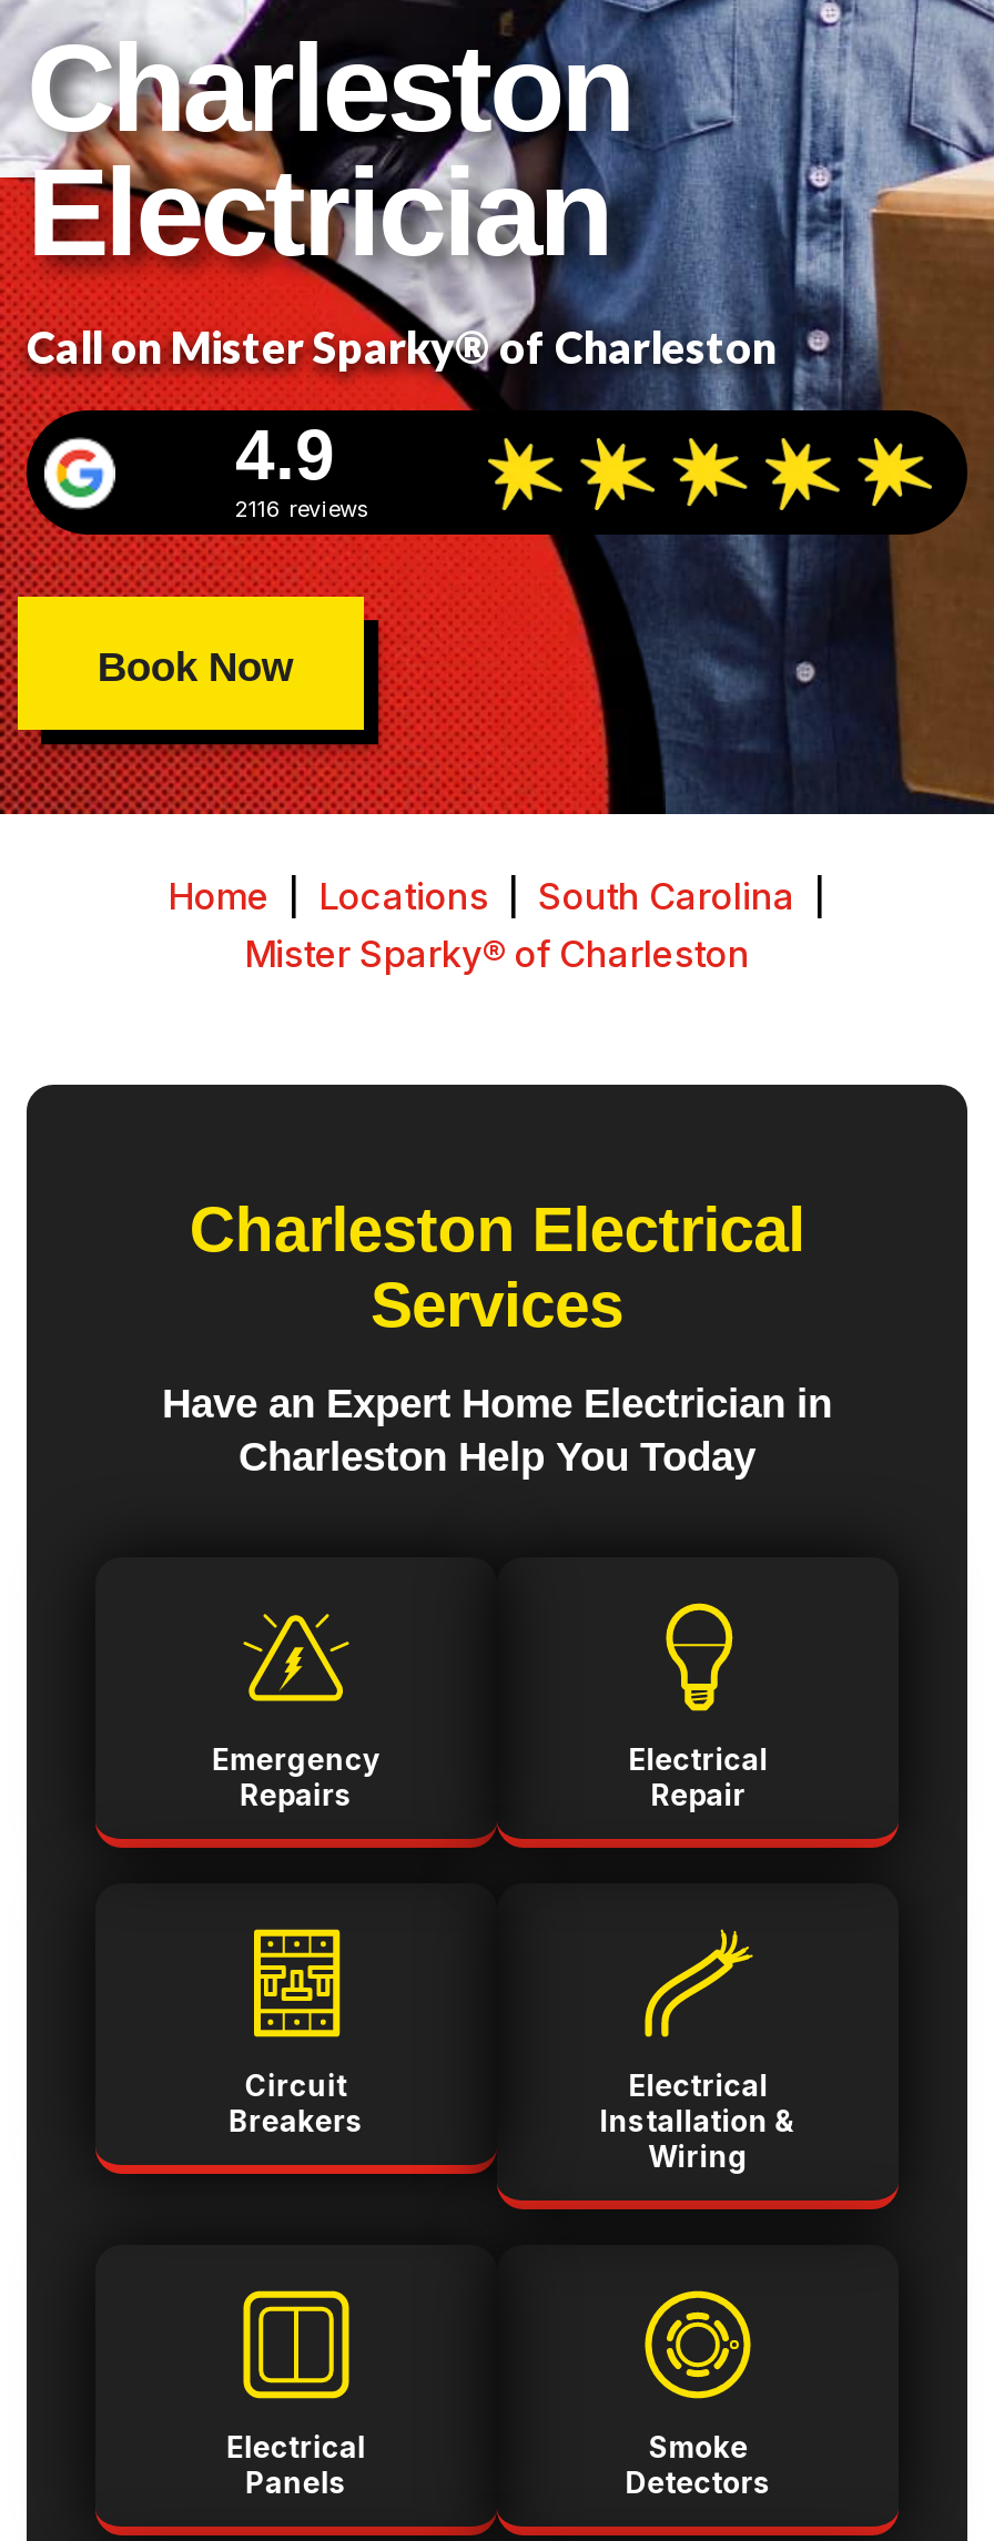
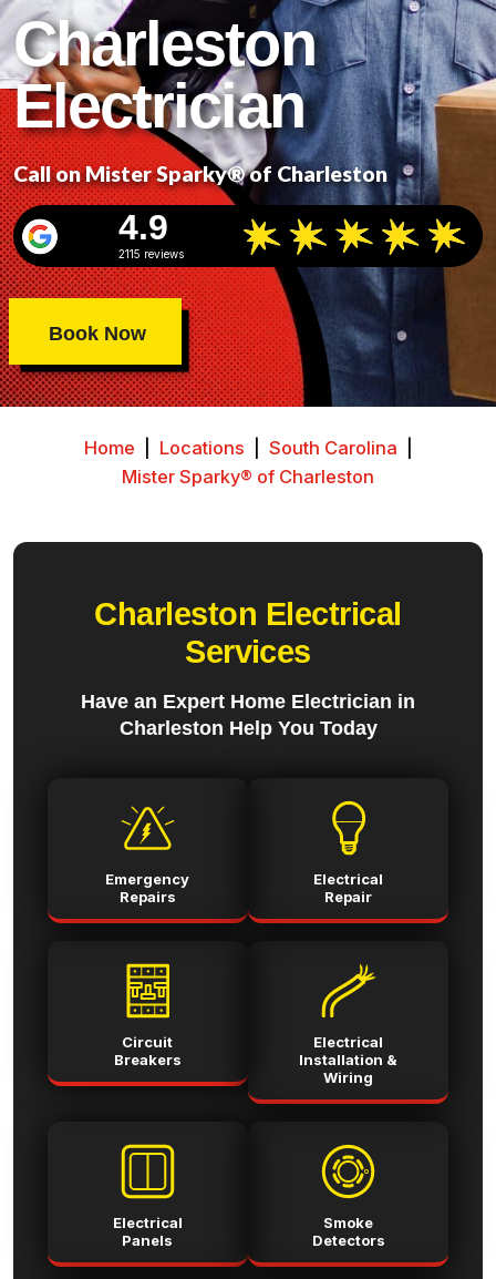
[235,496,368,522] 2116 reviews -> [118,248,183,261] 2115 reviews

